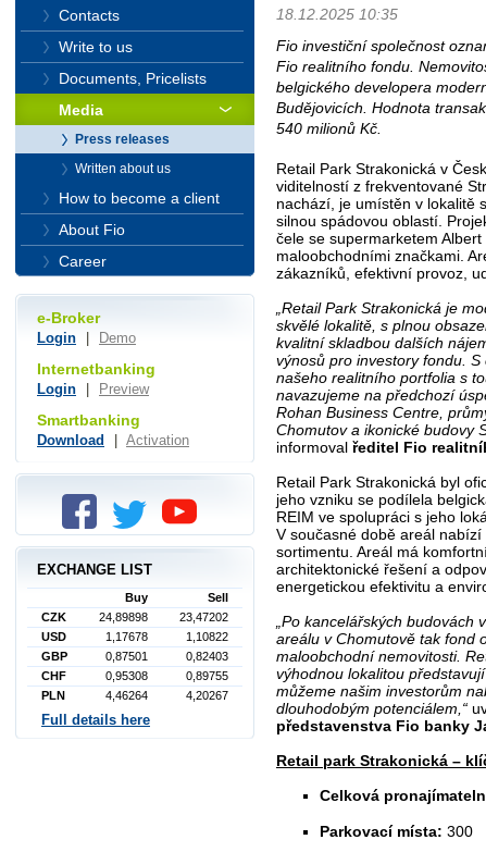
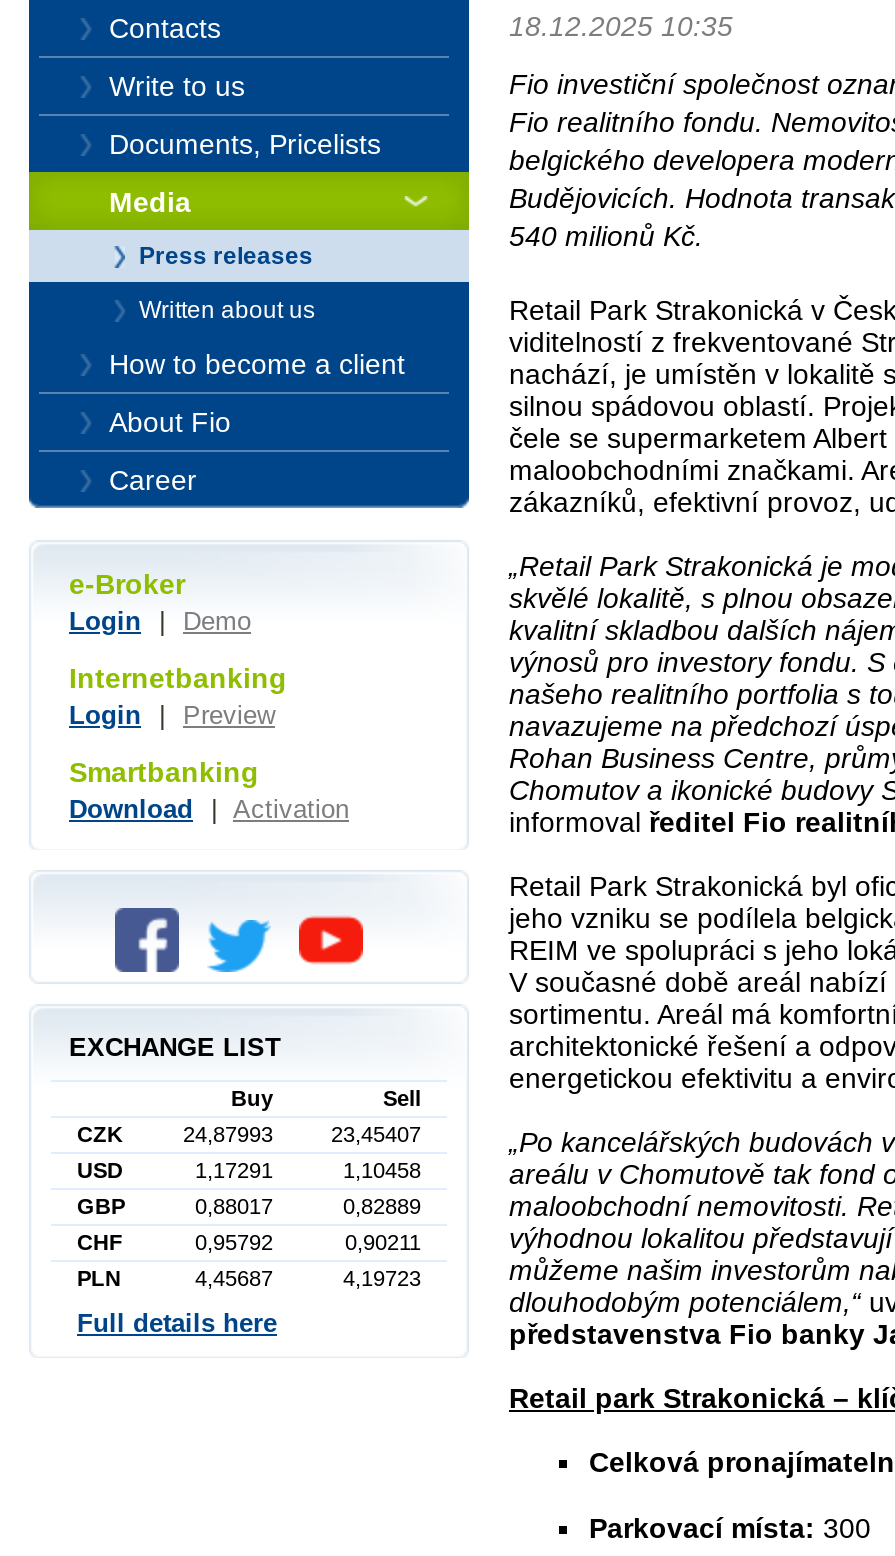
[99,610,148,623] 24,89898 -> [183,1121,273,1145] 24,87993
[179,610,228,623] 23,47202 -> [331,1121,421,1145] 23,45407
[105,629,148,643] 1,17678 -> [195,1157,273,1181] 1,17291
[186,629,228,643] 1,10822 -> [343,1157,421,1181] 1,10458
[105,649,148,662] 0,87501 -> [195,1193,273,1217] 0,88017
[186,649,228,662] 0,82403 -> [343,1193,421,1217] 0,82889
[105,669,148,682] 0,95308 -> [195,1229,273,1253] 0,95792
[186,669,228,682] 0,89755 -> [345,1229,421,1253] 0,90211
[105,688,148,701] 4,46264 -> [195,1265,273,1289] 4,45687
[186,688,228,701] 4,20267 -> [343,1265,421,1289] 4,19723

